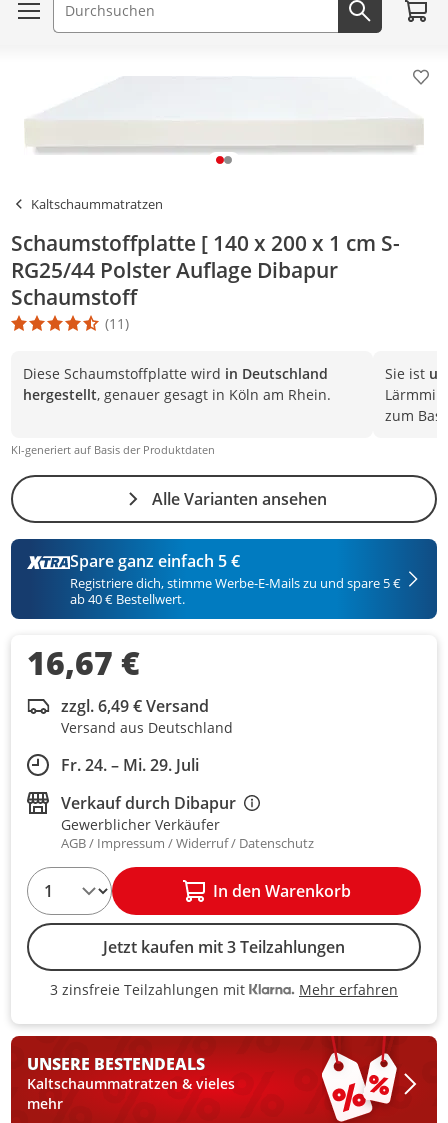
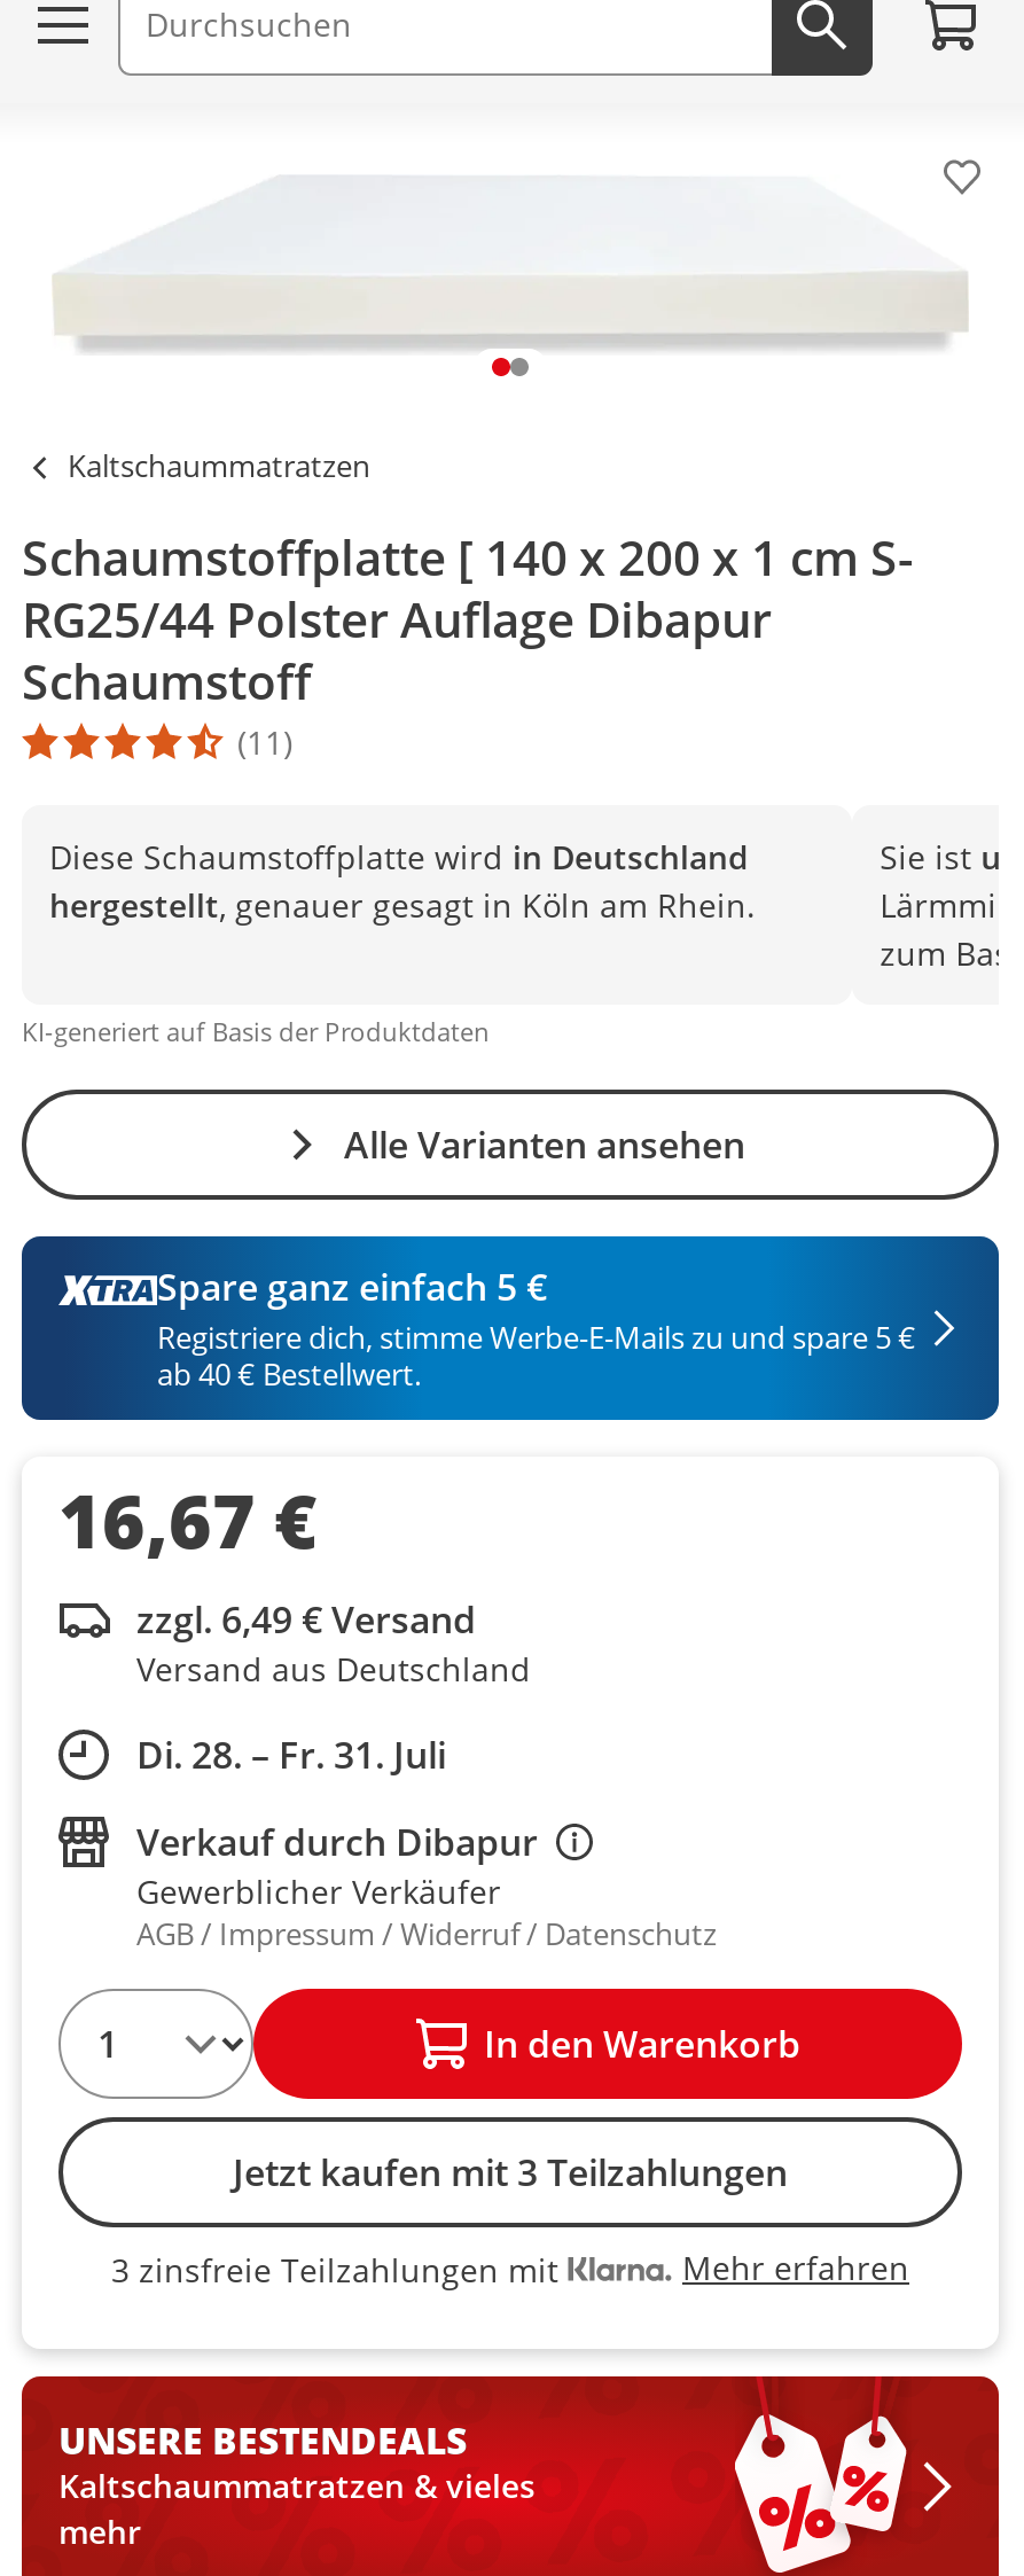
[61,754,199,776] Fr. 24. – Mi. 29. Juli -> [136,1730,446,1780] Di. 28. – Fr. 31. Juli

